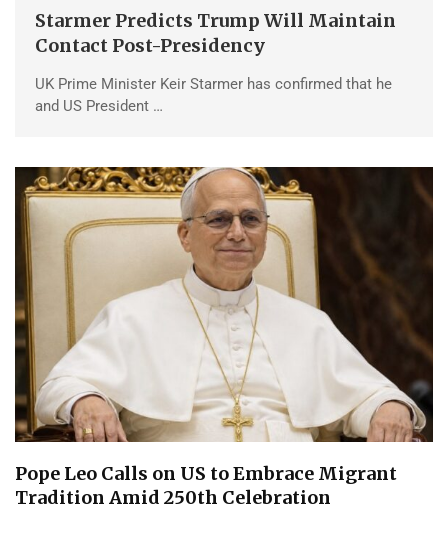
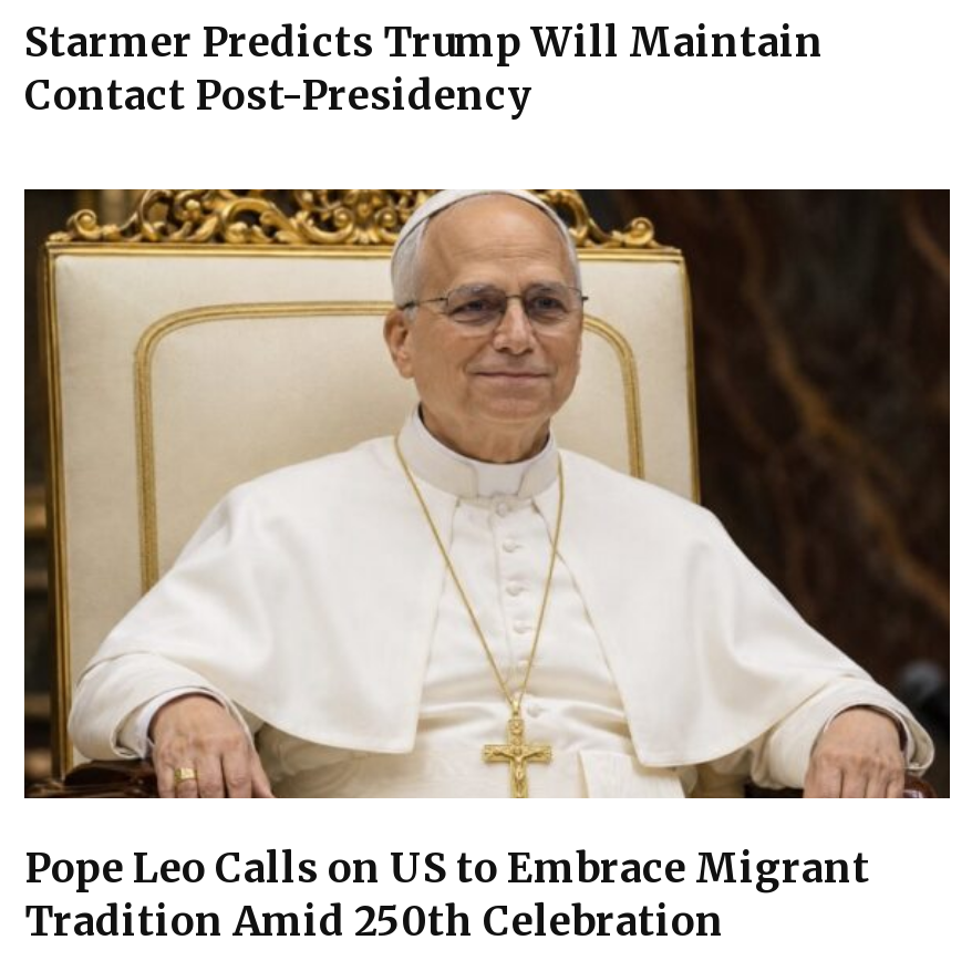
[35,75,392,115] UK Prime Minister Keir Starmer has confirmed that he | and US President … -> none

